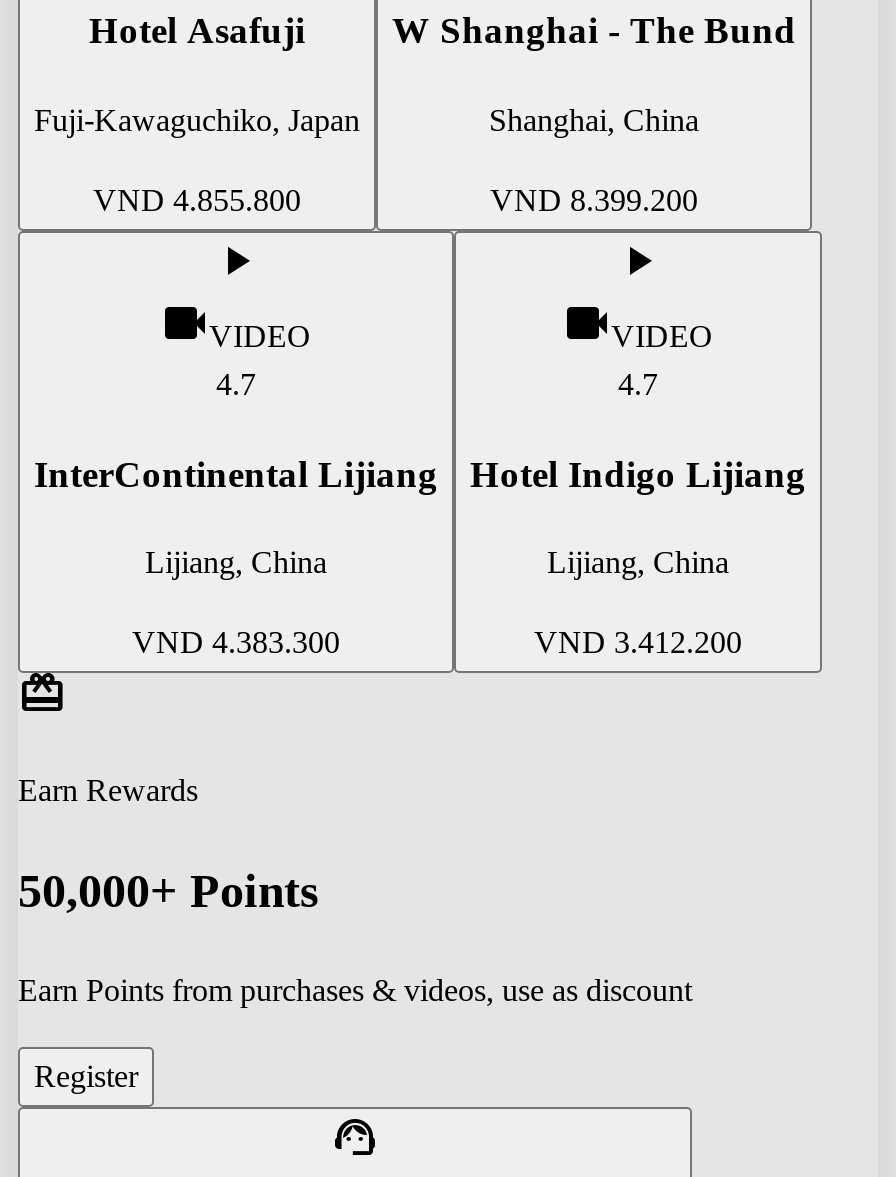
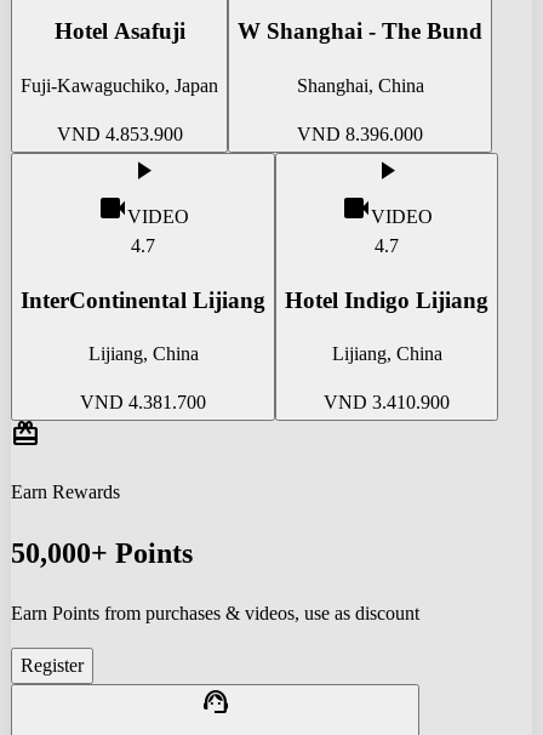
[93,183,301,217] VND 4.855.800 -> [56,124,182,144] VND 4.853.900
[490,183,698,217] VND 8.399.200 -> [297,124,423,144] VND 8.396.000
[132,626,340,660] VND 4.383.300 -> [80,392,206,413] VND 4.381.700
[534,626,742,660] VND 3.412.200 -> [324,392,450,413] VND 3.410.900

